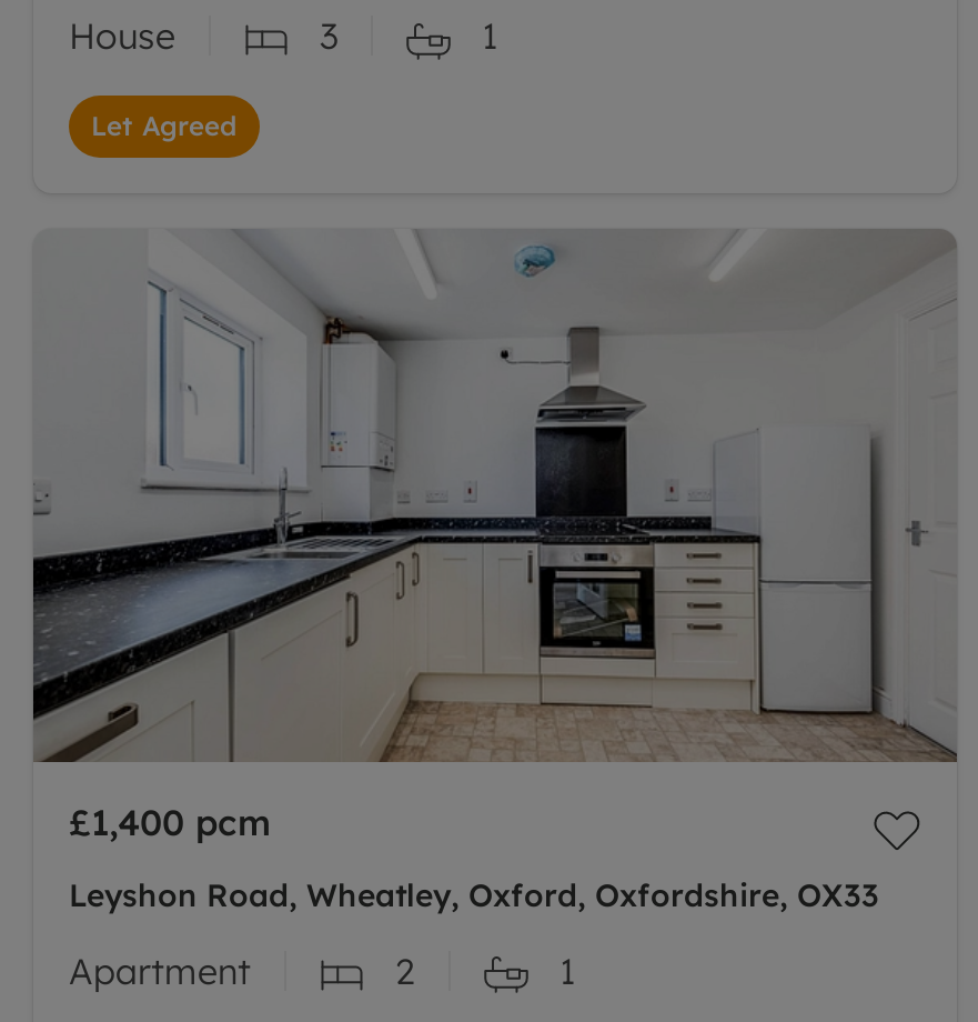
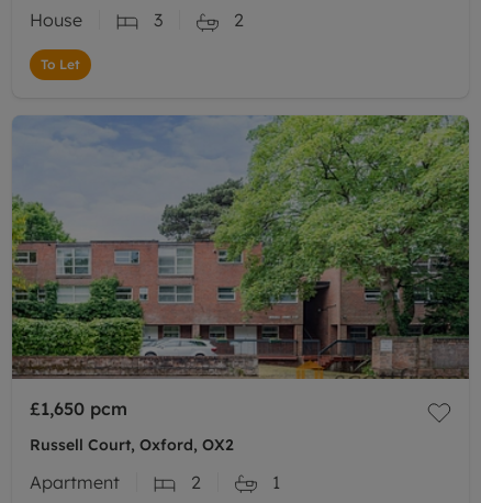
[482,14,497,59] 1 -> [234,9,244,31] 2
[91,109,238,143] Let Agreed -> [41,56,80,73] To Let
[31,229,957,845] [image] | £1,400 pcm -> [11,114,470,420] [image] | £1,650 pcm
[69,875,879,915] Leyshon Road, Wheatley, Oxford, Oxfordshire, OX33 -> [30,435,234,455] Russell Court, Oxford, OX2

